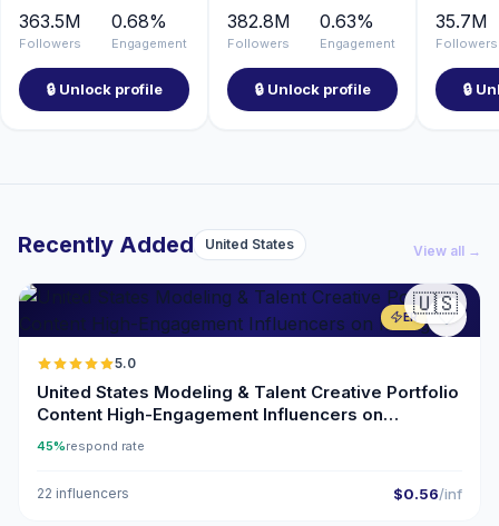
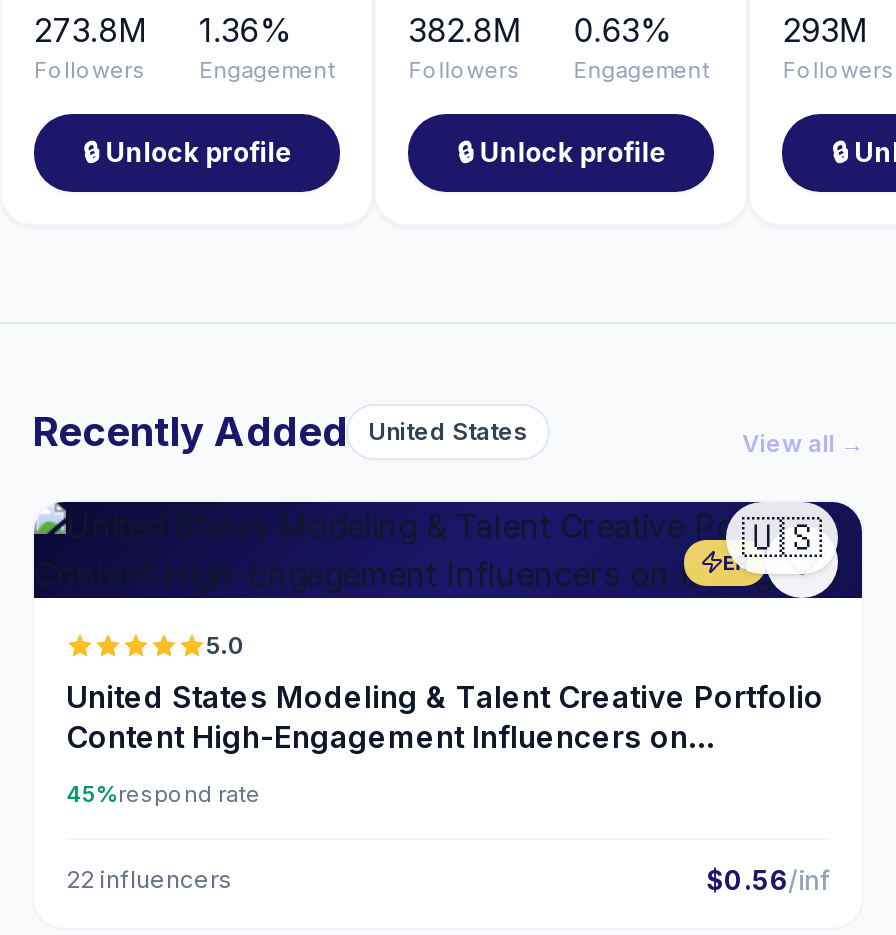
[19,10,81,32] 363.5M -> [34,10,148,50] 273.8M
[111,10,167,32] 0.68% -> [199,10,291,50] 1.36%
[436,10,488,32] 35.7M -> [783,10,869,50] 293M

